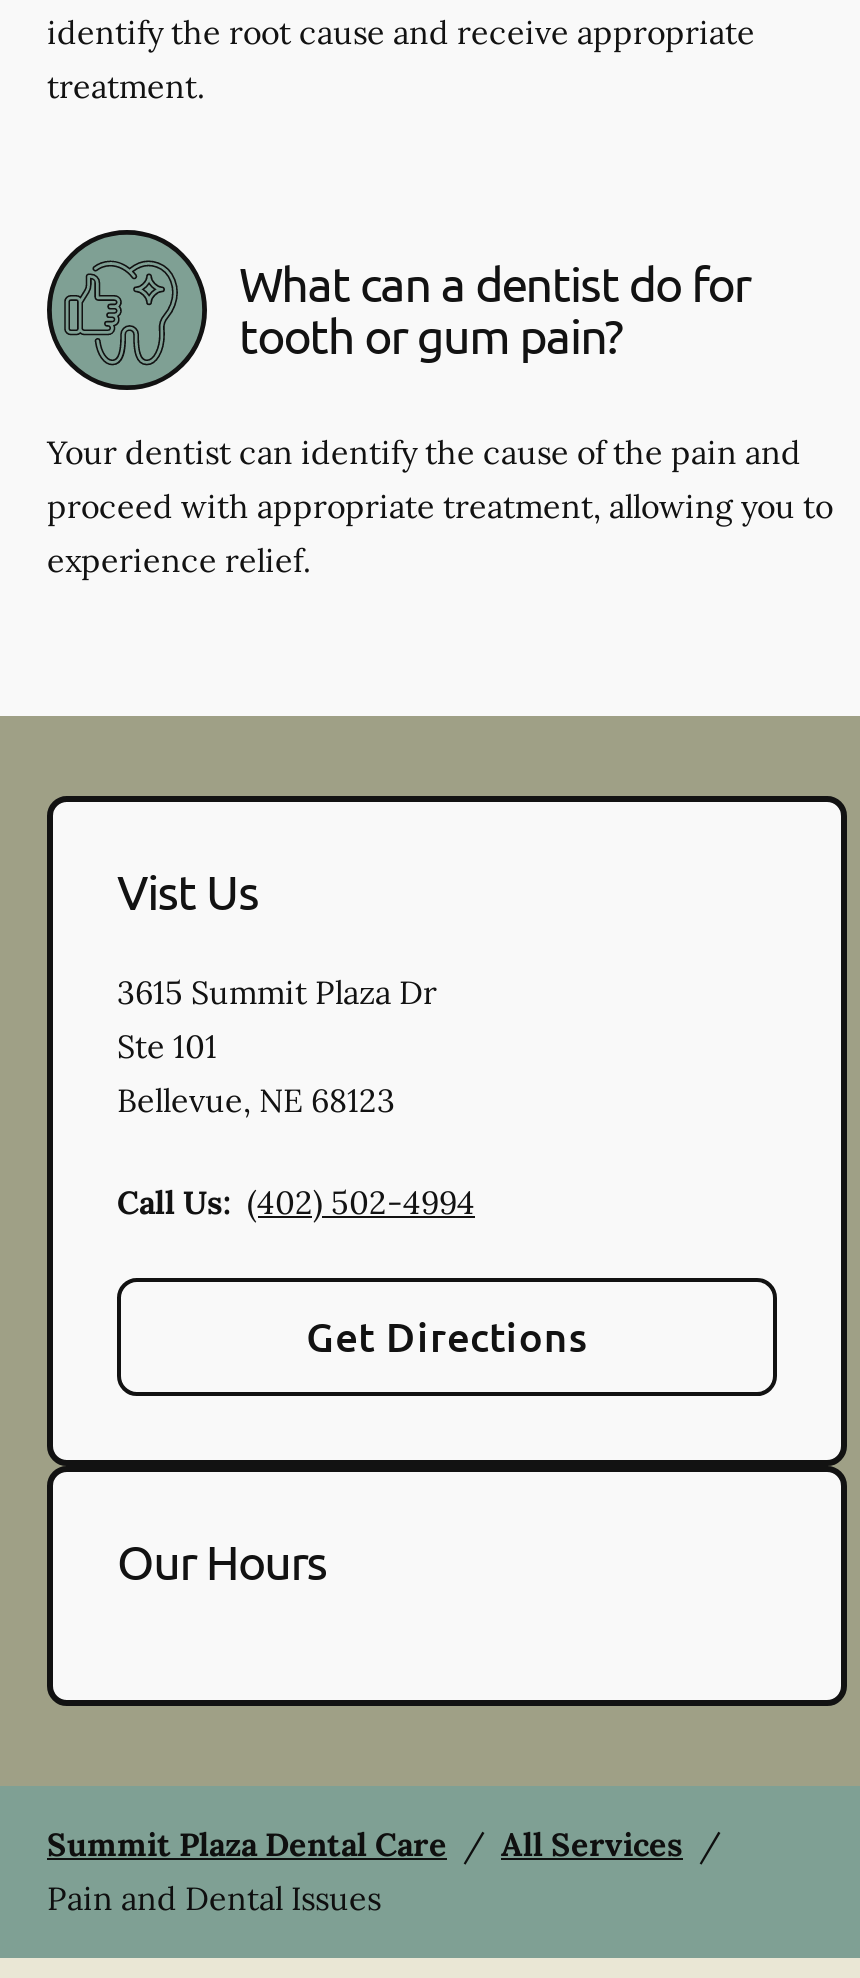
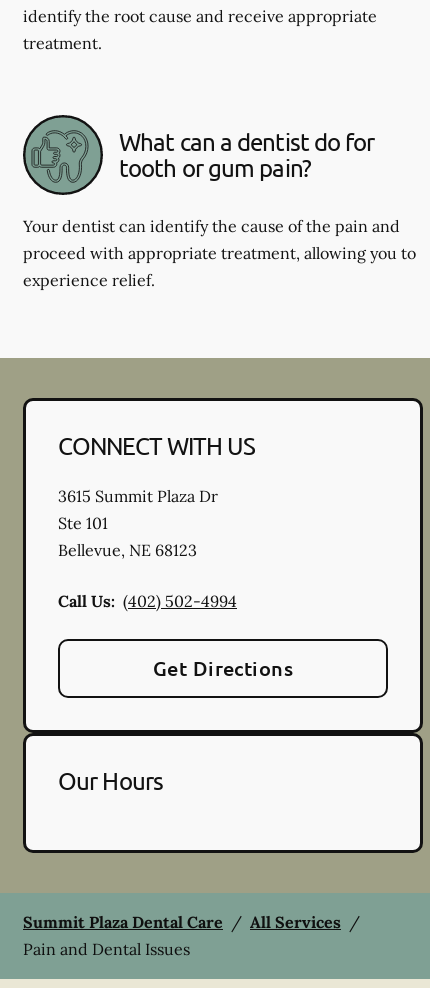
[117,861,258,919] Vist Us -> [58,430,255,459] CONNECT WITH US

